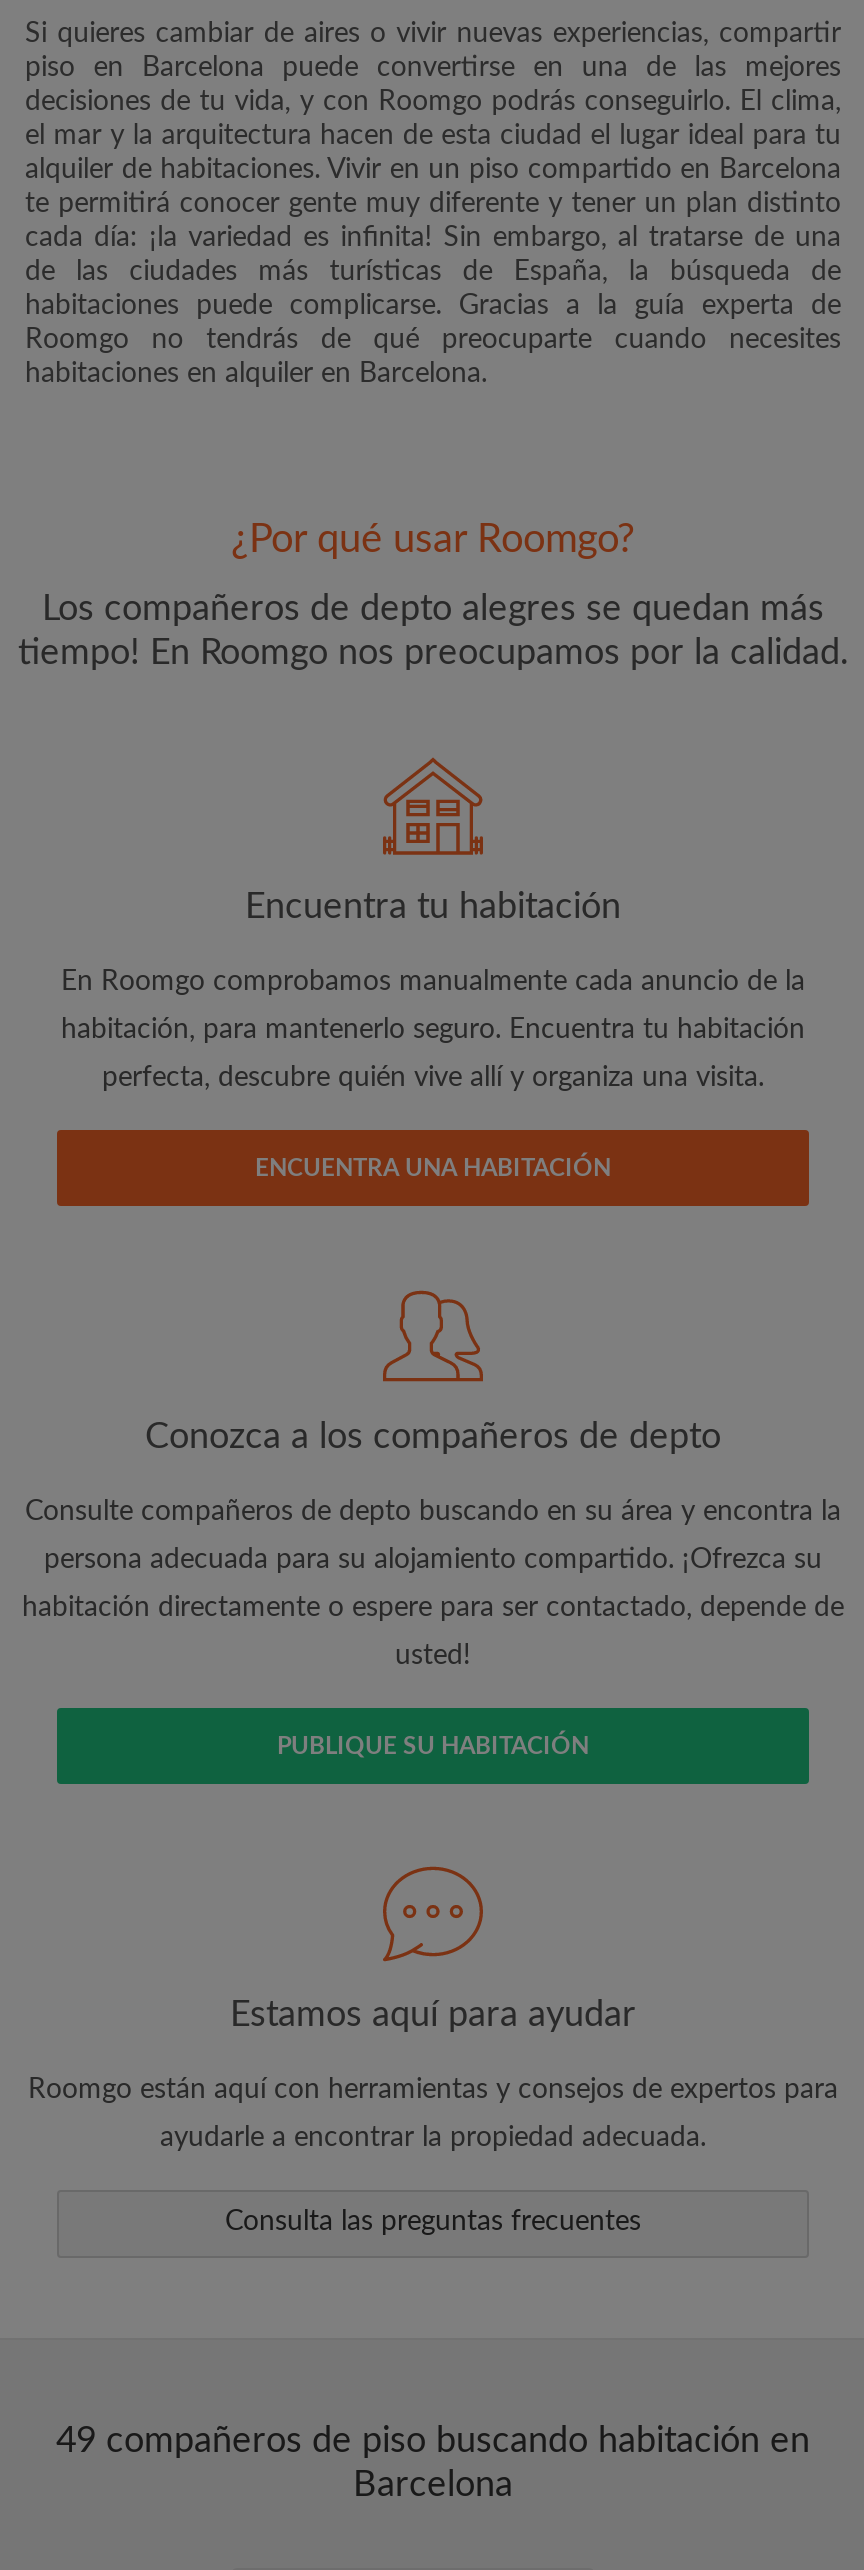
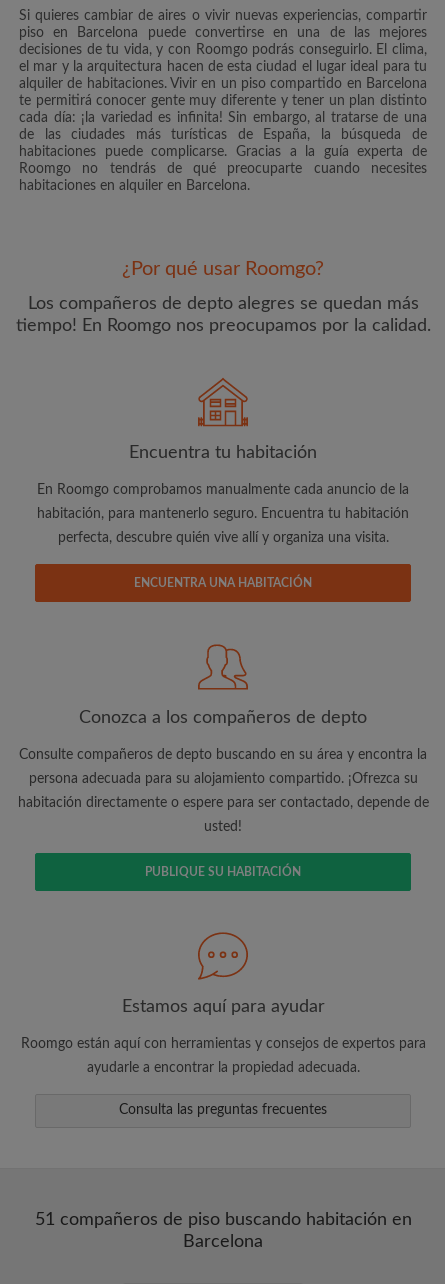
[56,2425,810,2461] 49 compañeros de piso buscando habitación en -> [34,1211,411,1229] 51 compañeros de piso buscando habitación en

